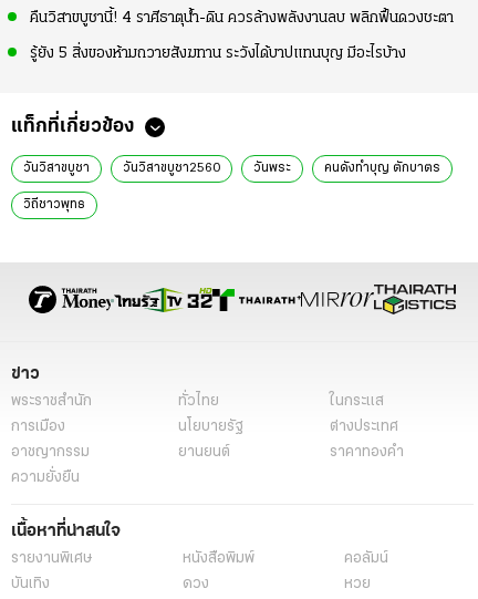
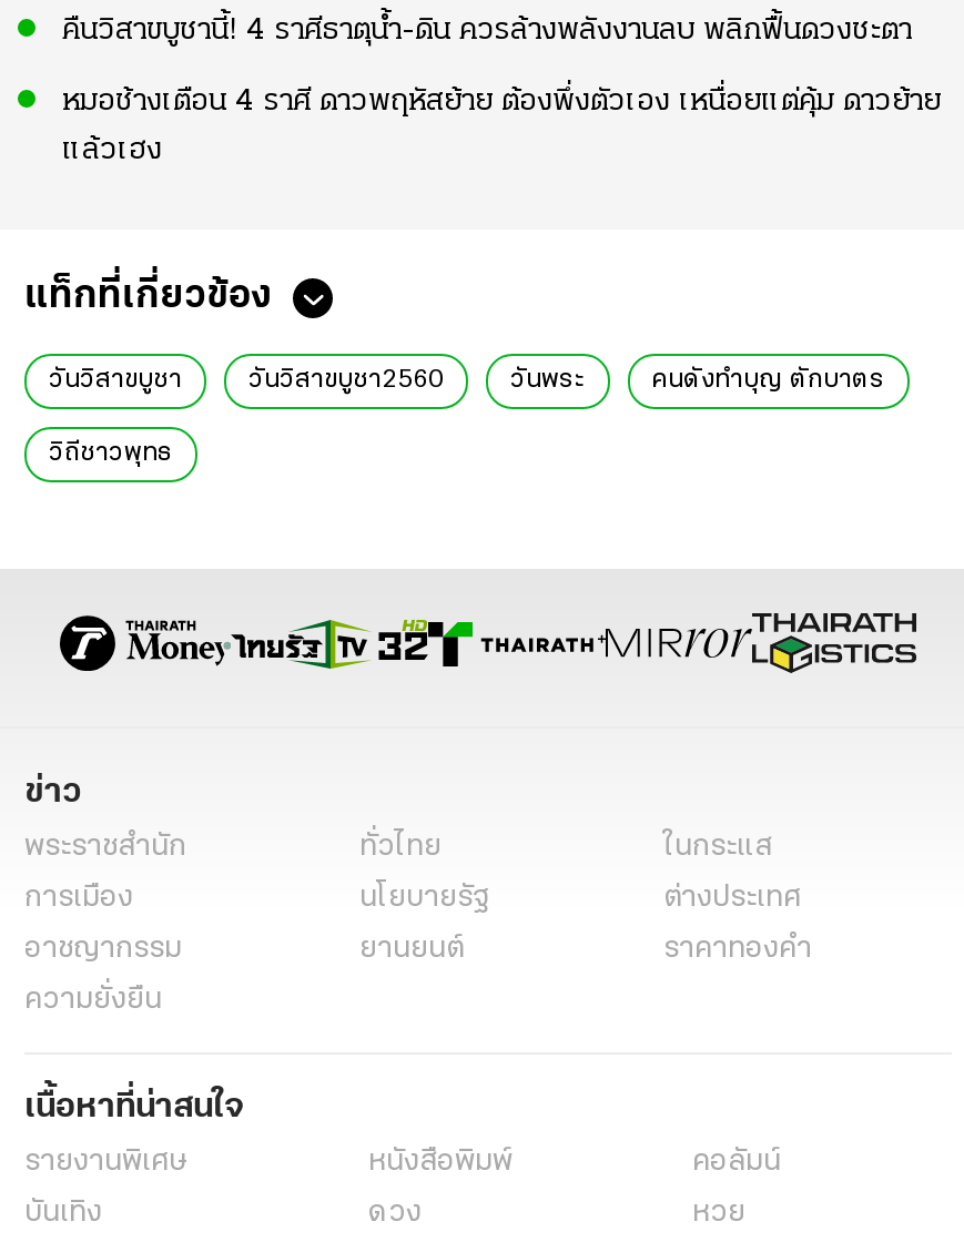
[30,46,406,62] รู้ยัง 5 สิ่งของห้ามถวายสังฆทาน ระวังได้บาปแทนบุญ มีอะไรบ้าง -> [62,86,941,168] หมอช้างเตือน 4 ราศี ดาวพฤหัสย้าย ต้องพึ่งตัวเอง เหนื่อยแต่คุ้ม ดาวย้าย | แล้วเฮง

